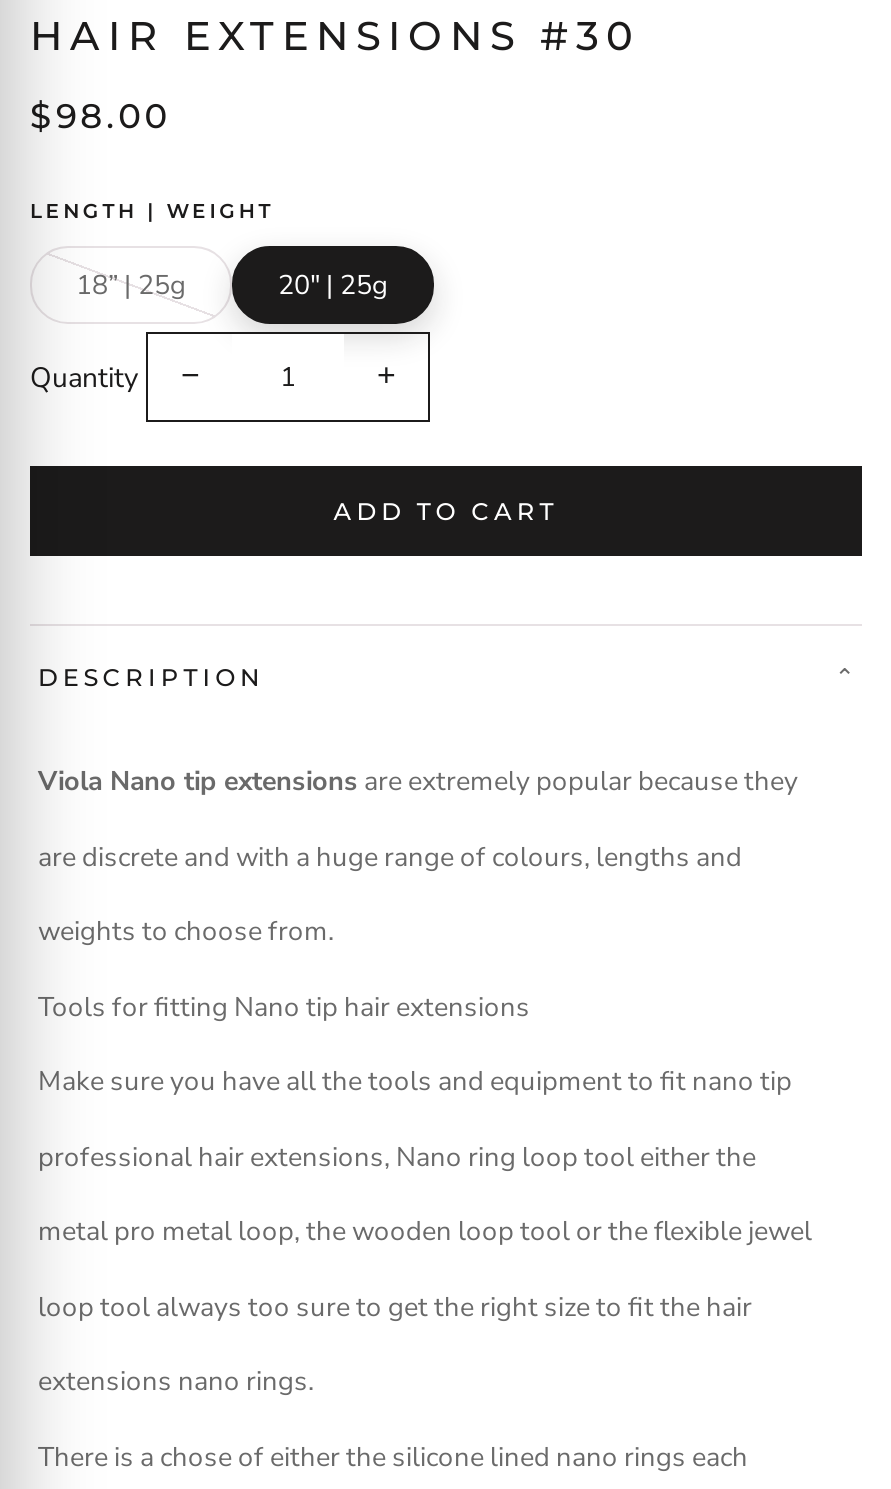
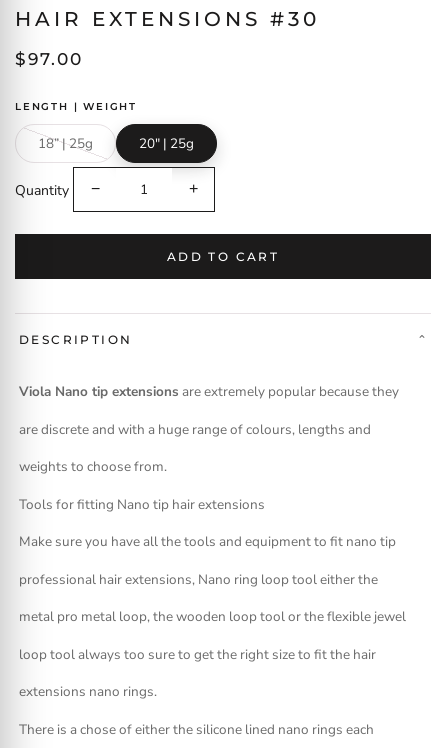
[30,95,170,135] $98.00 -> [15,49,83,69] $97.00

